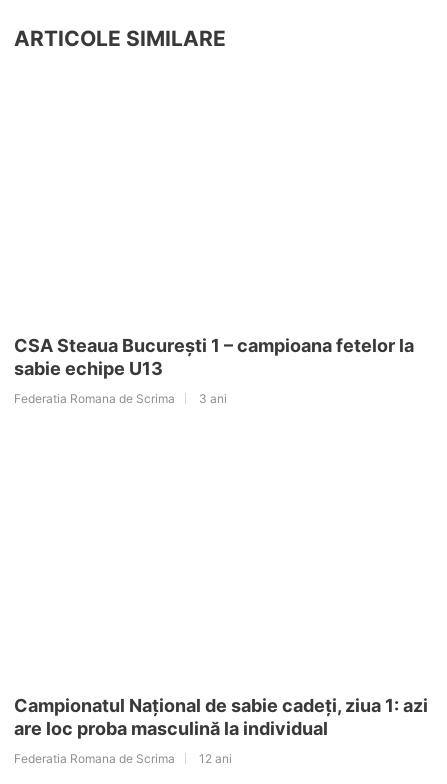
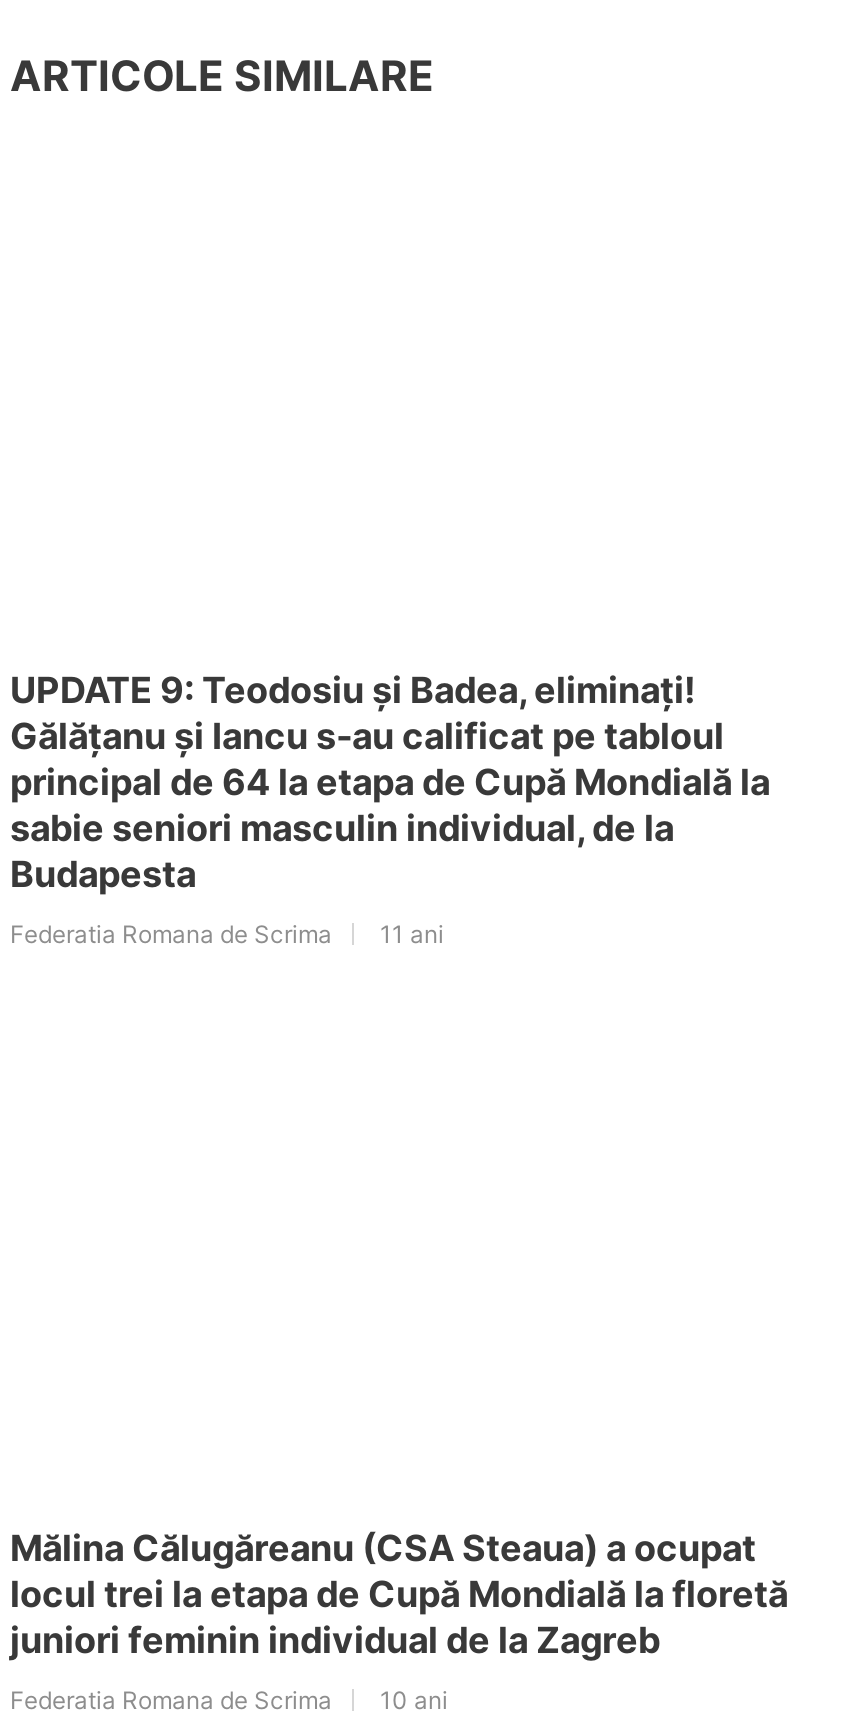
[14,335,414,379] CSA Steaua București 1 – campioana fetelor la | sabie echipe U13 -> [10,669,770,895] UPDATE 9: Teodosiu și Badea, eliminați! | Gălățanu și Iancu s-au calificat pe tabloul | principal de 64 la etapa de Cupă Mondială la | sabie seniori masculin individual, de la | Budapesta
[14,391,227,406] Federatia Romana de Scrima 3 ani -> [10,919,444,949] Federatia Romana de Scrima 11 ani
[14,695,428,739] Campionatul Național de sabie cadeți, ziua 1: azi | are loc proba masculină la individual -> [10,1527,788,1661] Mălina Călugăreanu (CSA Steaua) a ocupat | locul trei la etapa de Cupă Mondială la floretă | juniori feminin individual de la Zagreb
[14,751,232,766] Federatia Romana de Scrima 12 ani -> [10,1685,448,1715] Federatia Romana de Scrima 10 ani

